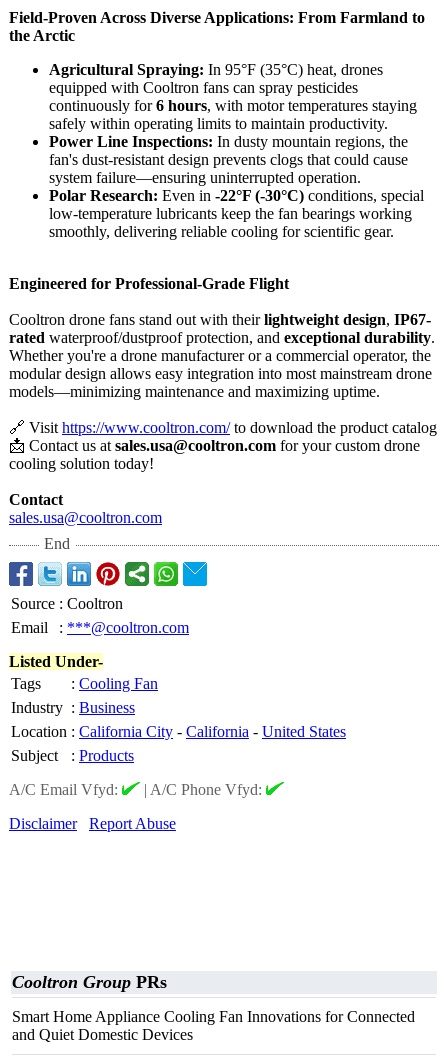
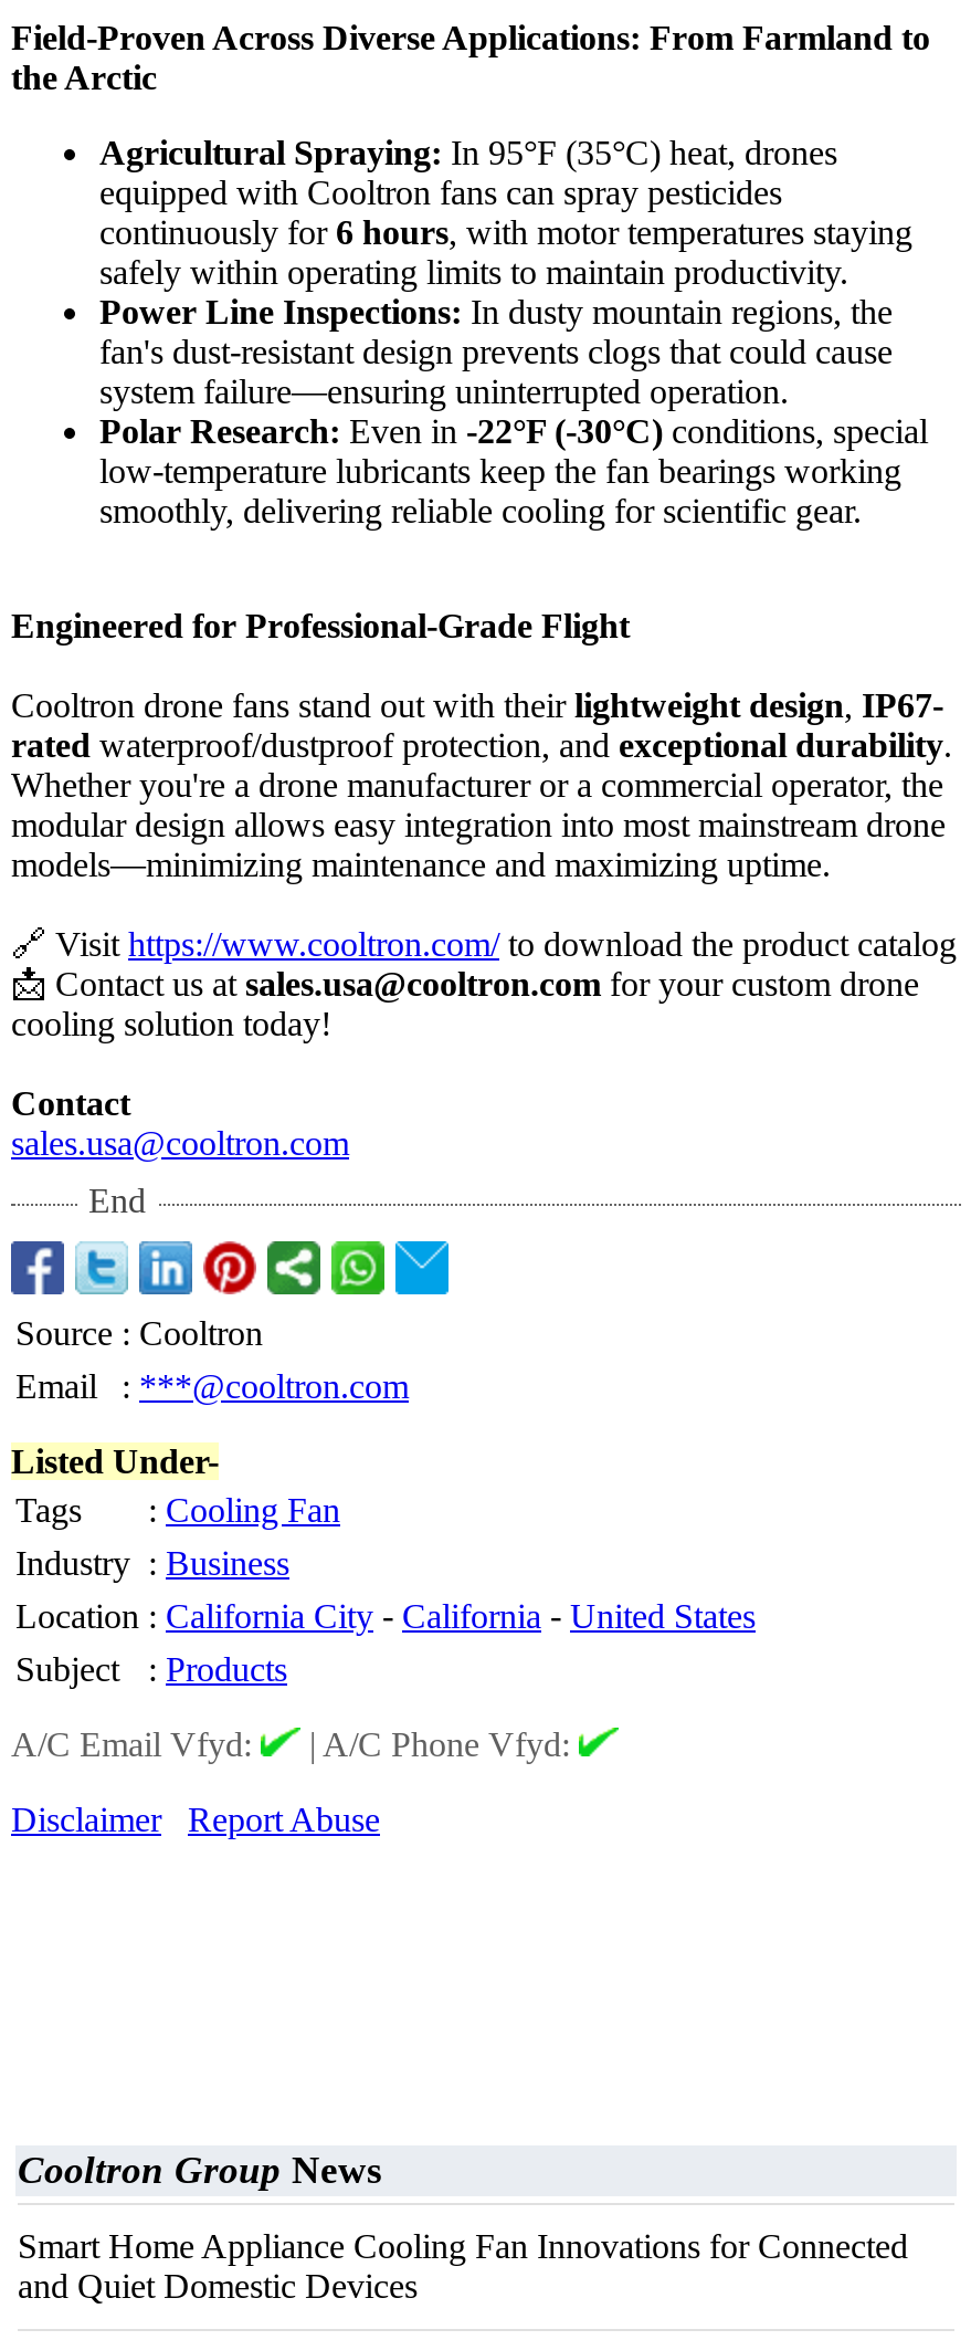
[12,972,167,992] Cooltron Group PRs -> [18,2148,382,2192] Cooltron Group News

